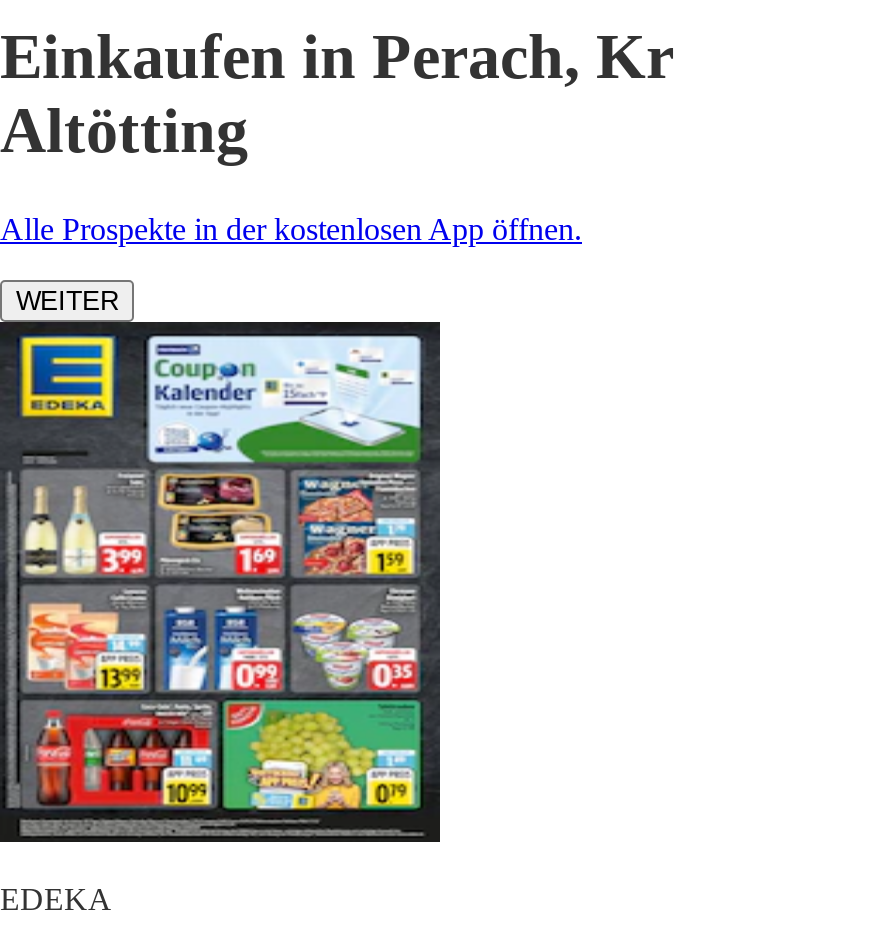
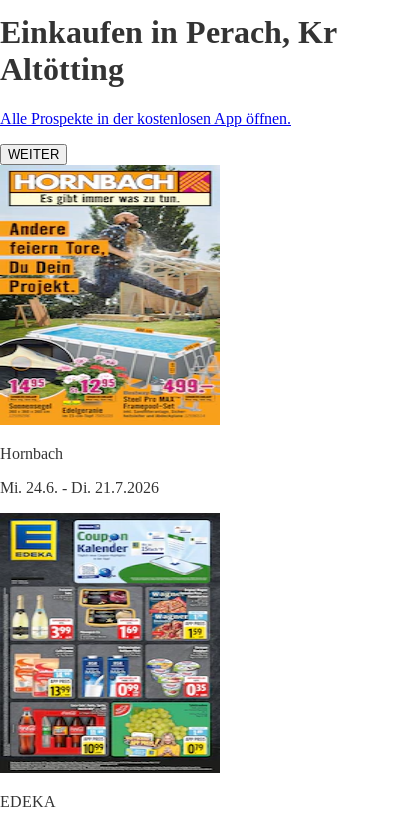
none -> [0,164,221,496] [image] | Hornbach | Mi. 24.6. - Di. 21.7.2026

